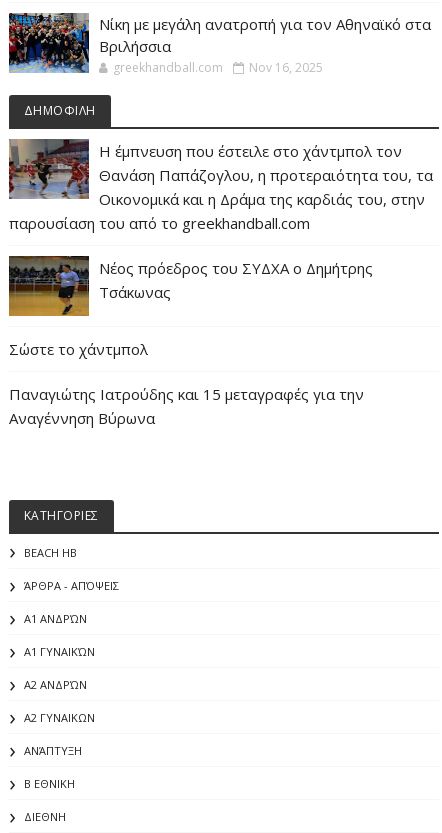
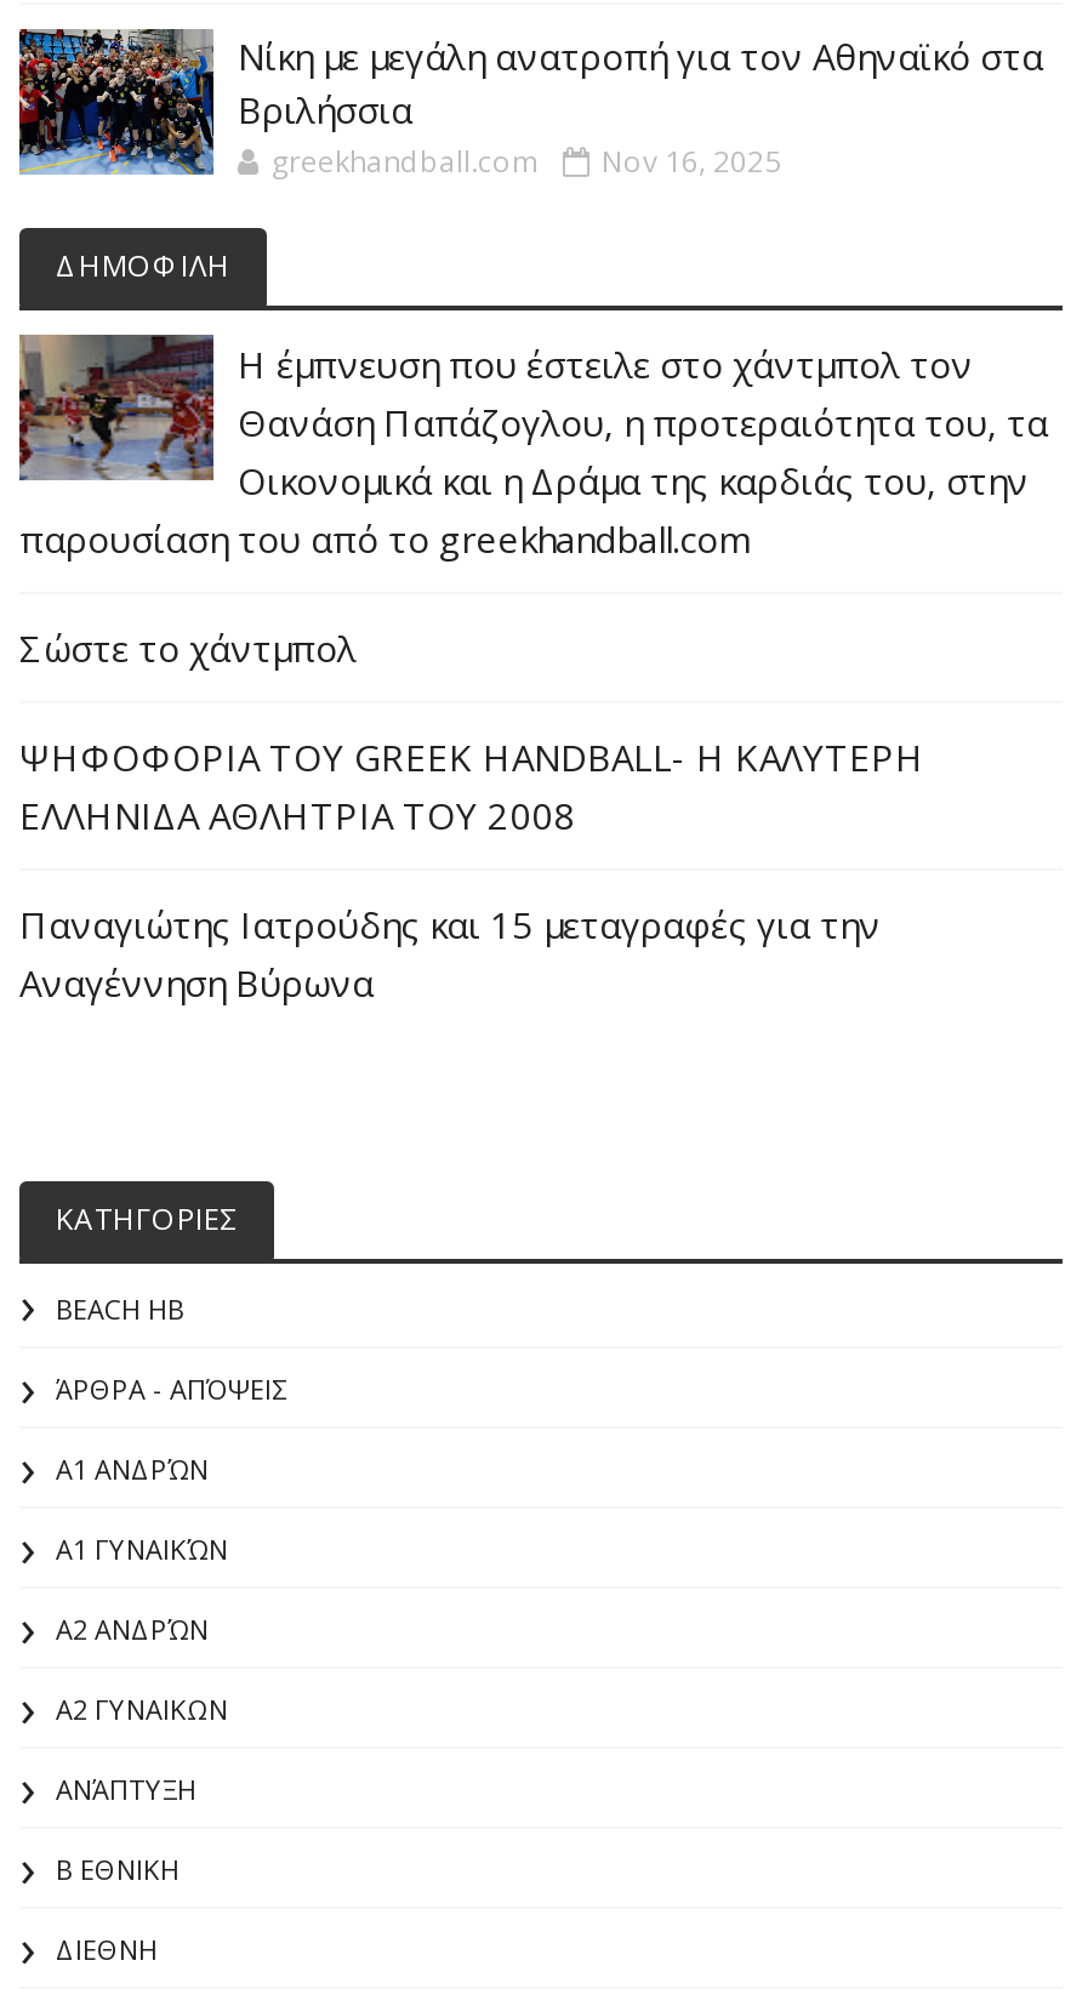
[8,255,373,301] [image] | Νέος πρόεδρος του ΣΥΔΧΑ ο Δημήτρης | Τσάκωνας -> none
moved [9,338,148,358] -> [19,622,357,671]: Σώστε το χάντμπολ
none -> [19,731,924,838] ΨΗΦΟΦΟΡΙΑ ΤΟΥ GREEK HANDBALL- H ΚΑΛΥΤΕΡΗ | ΕΛΛΗΝΙΔΑ ΑΘΛΗΤΡΙΑ ΤΟΥ 2008

